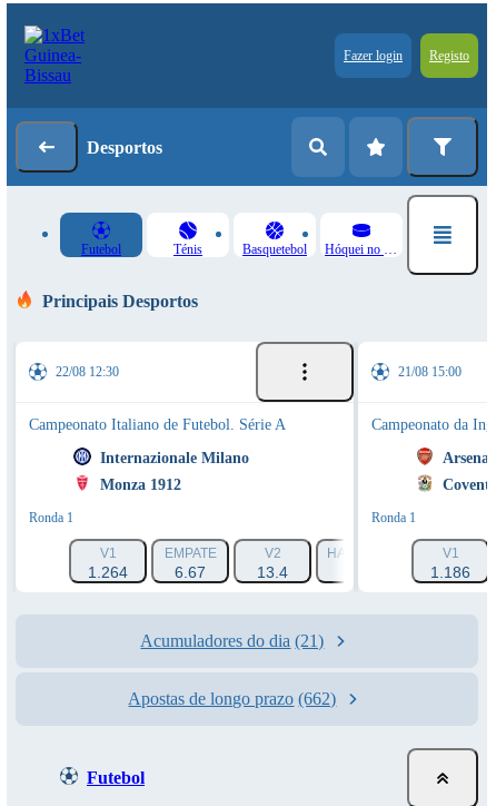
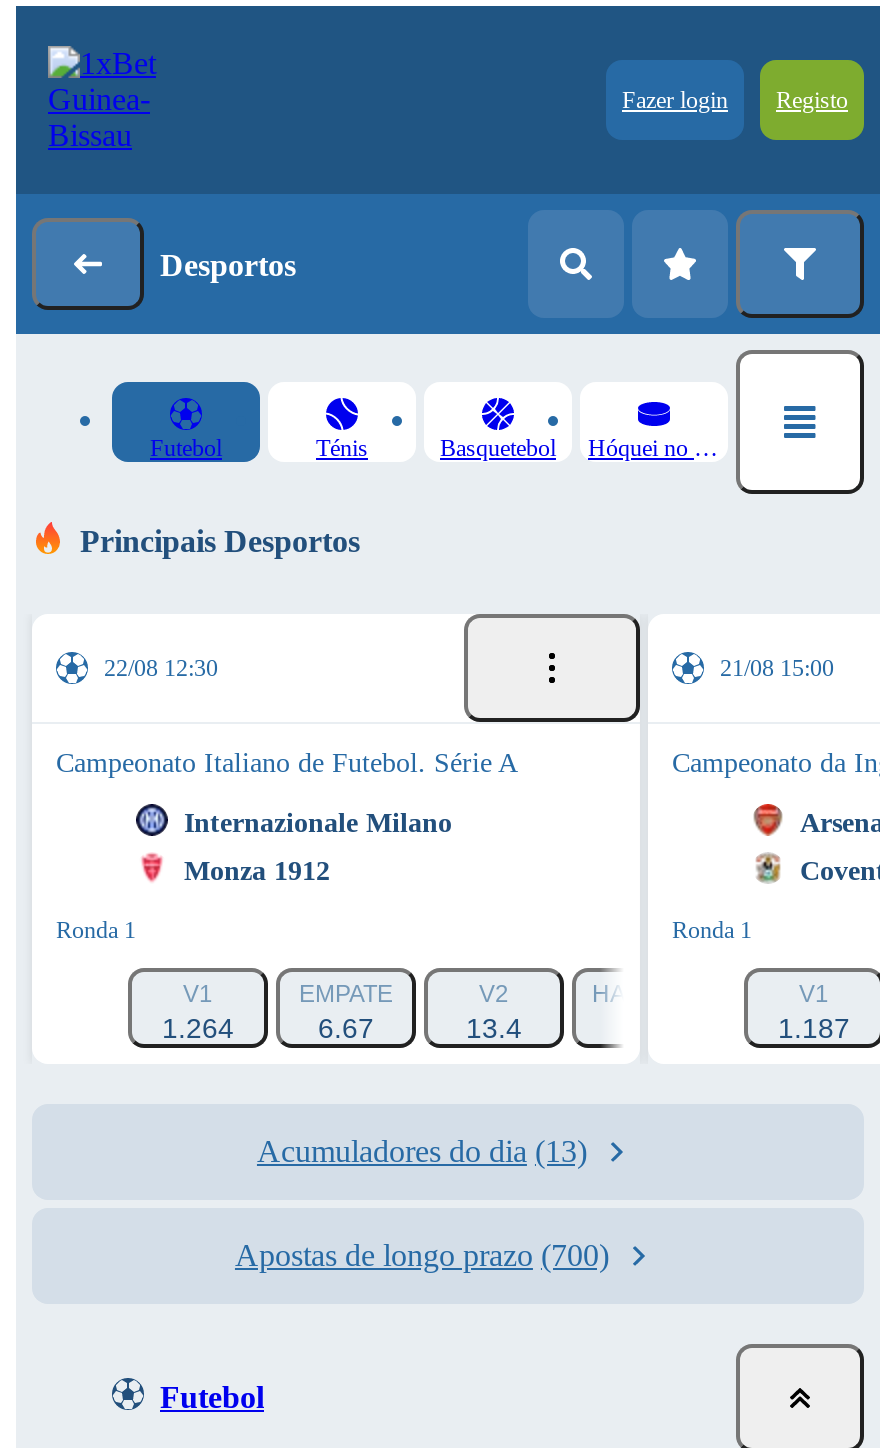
[430,563,470,581] 1.186 -> [778,1012,850,1044] 1.187
[141,631,324,650] Acumuladores do dia (21) -> [257,1134,587,1168] Acumuladores do dia (13)
[128,689,336,708] Apostas de longo prazo (662) -> [235,1238,609,1272] Apostas de longo prazo (700)

